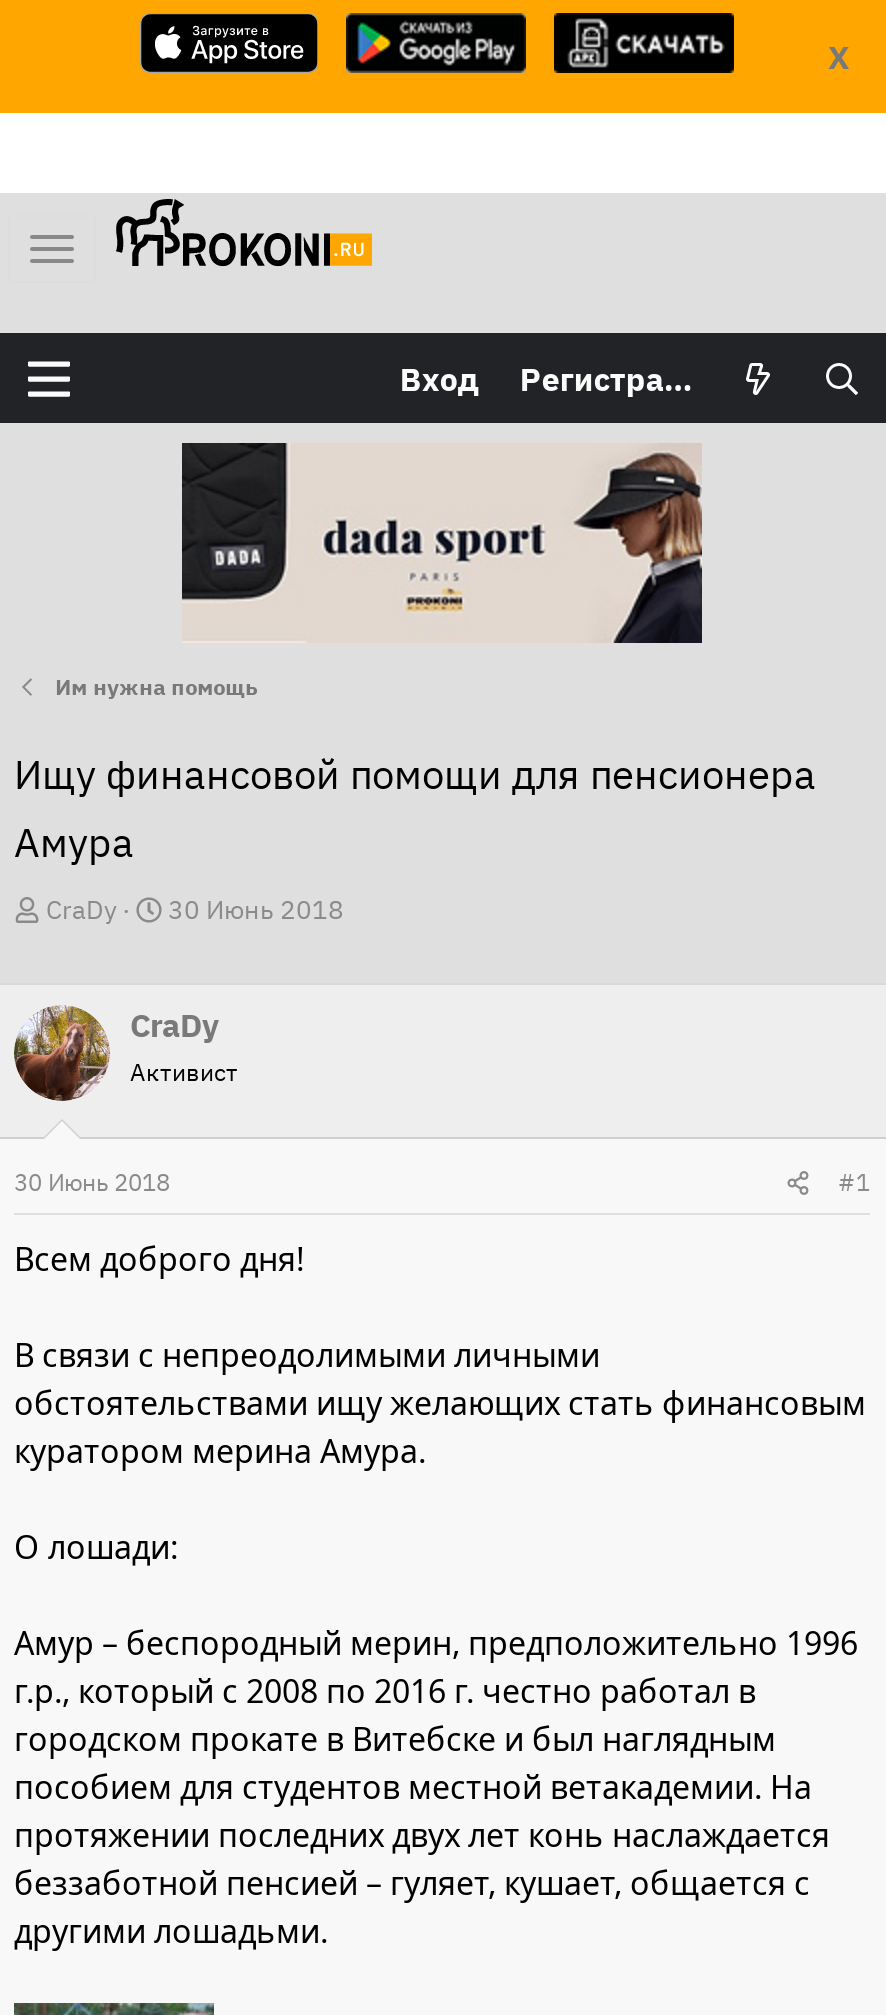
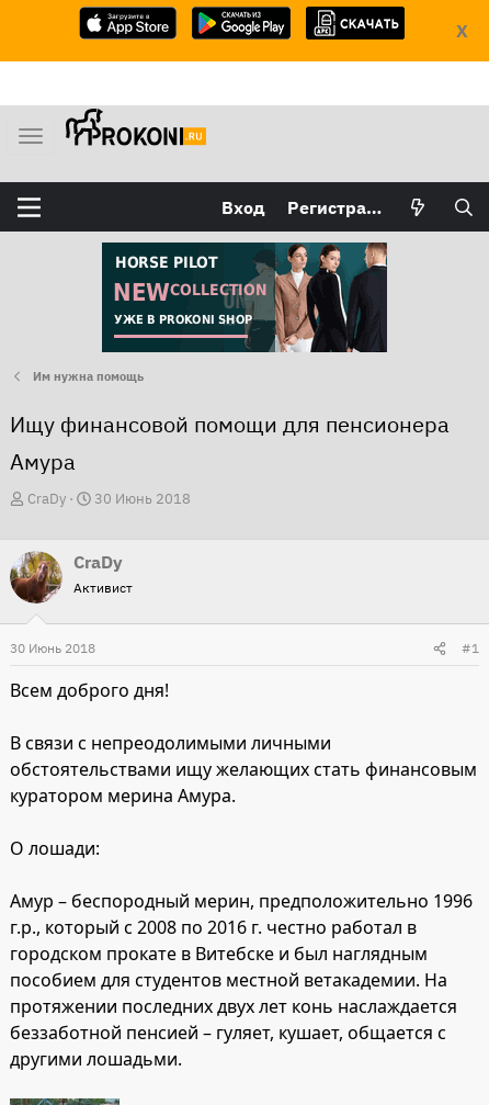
[182,443,704,645] [image] -> [101,241,388,353] [image]

